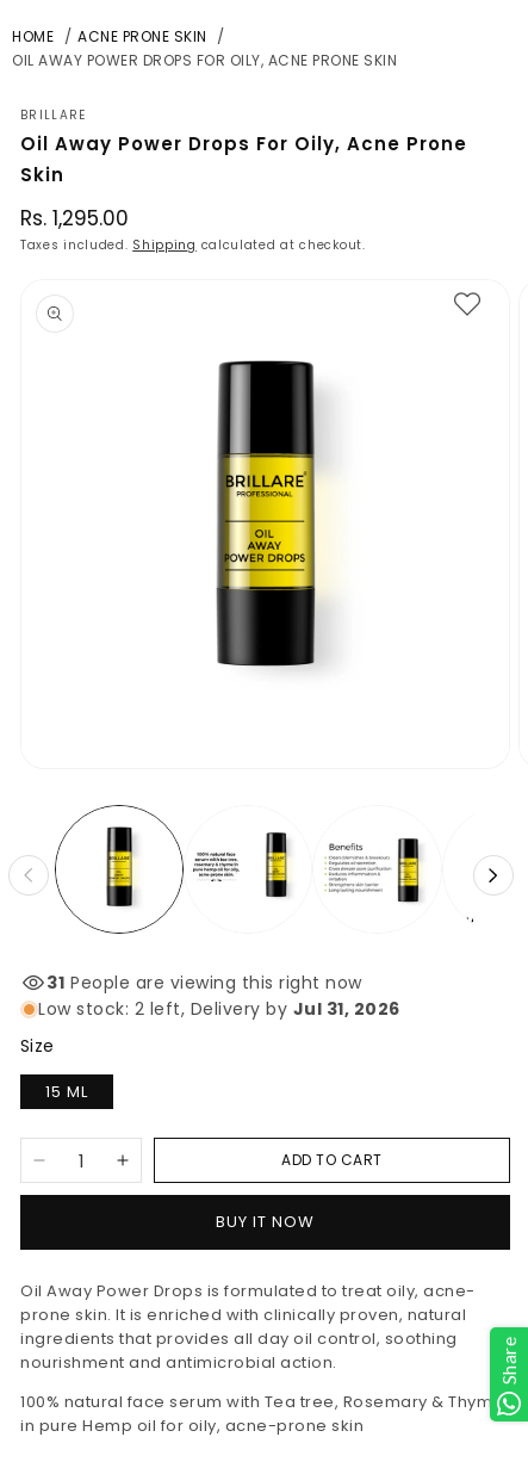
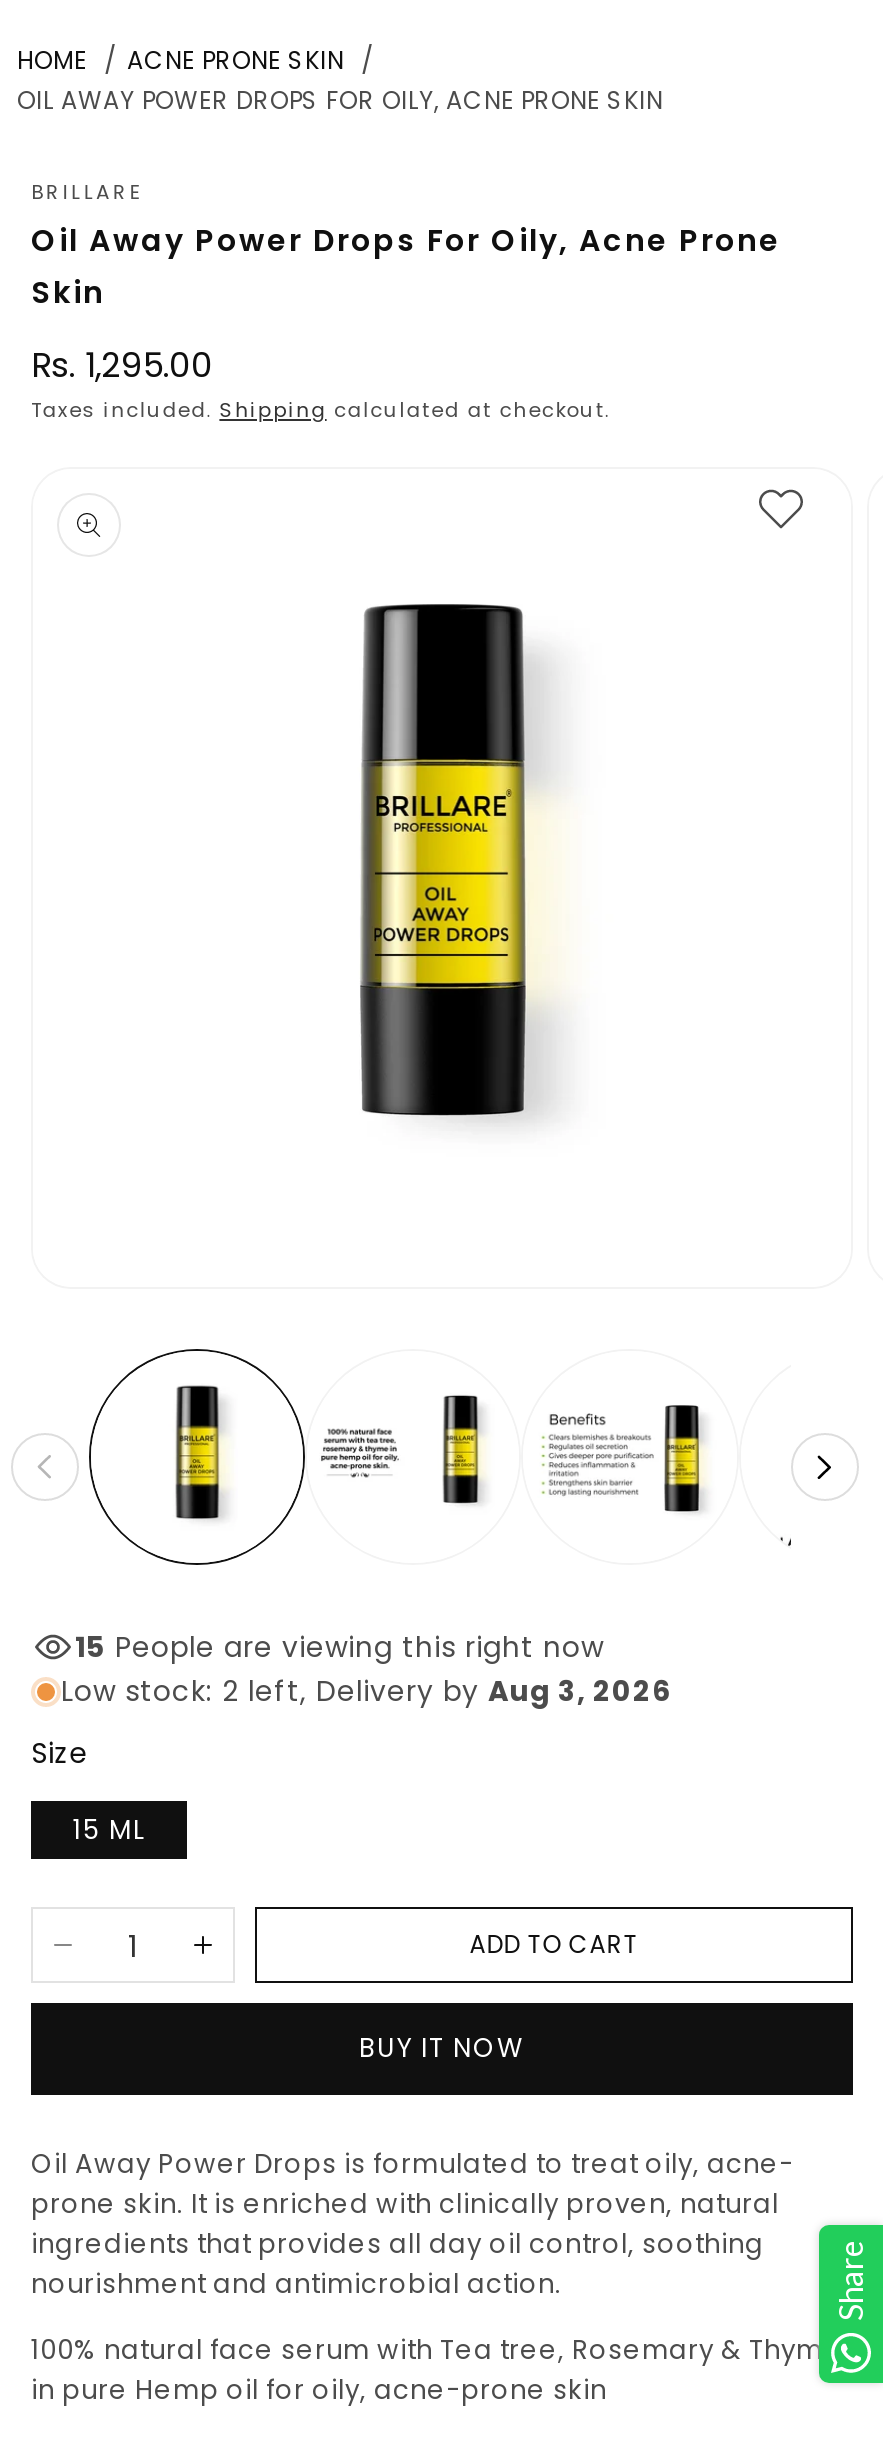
[46,971,362,995] 31 People are viewing this right now -> [75,1627,604,1667] 15 People are viewing this right now
[38,997,400,1021] Low stock: 2 left, Delivery by Jul 31, 2026 -> [61,1671,671,1711] Low stock: 2 left, Delivery by Aug 3, 2026

